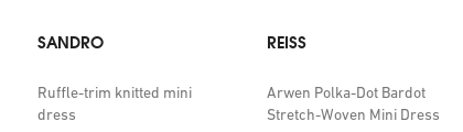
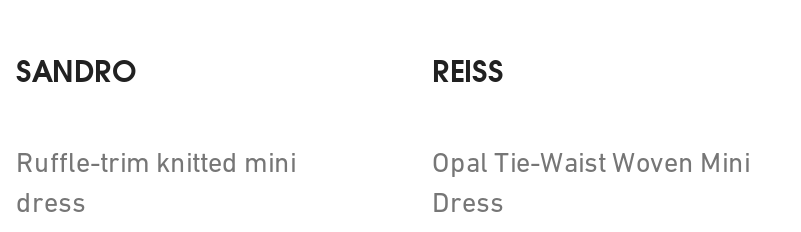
[267,83,440,123] Arwen Polka-Dot Bardot | Stretch-Woven Mini Dress -> [432,145,750,217] Opal Tie-Waist Woven Mini | Dress

